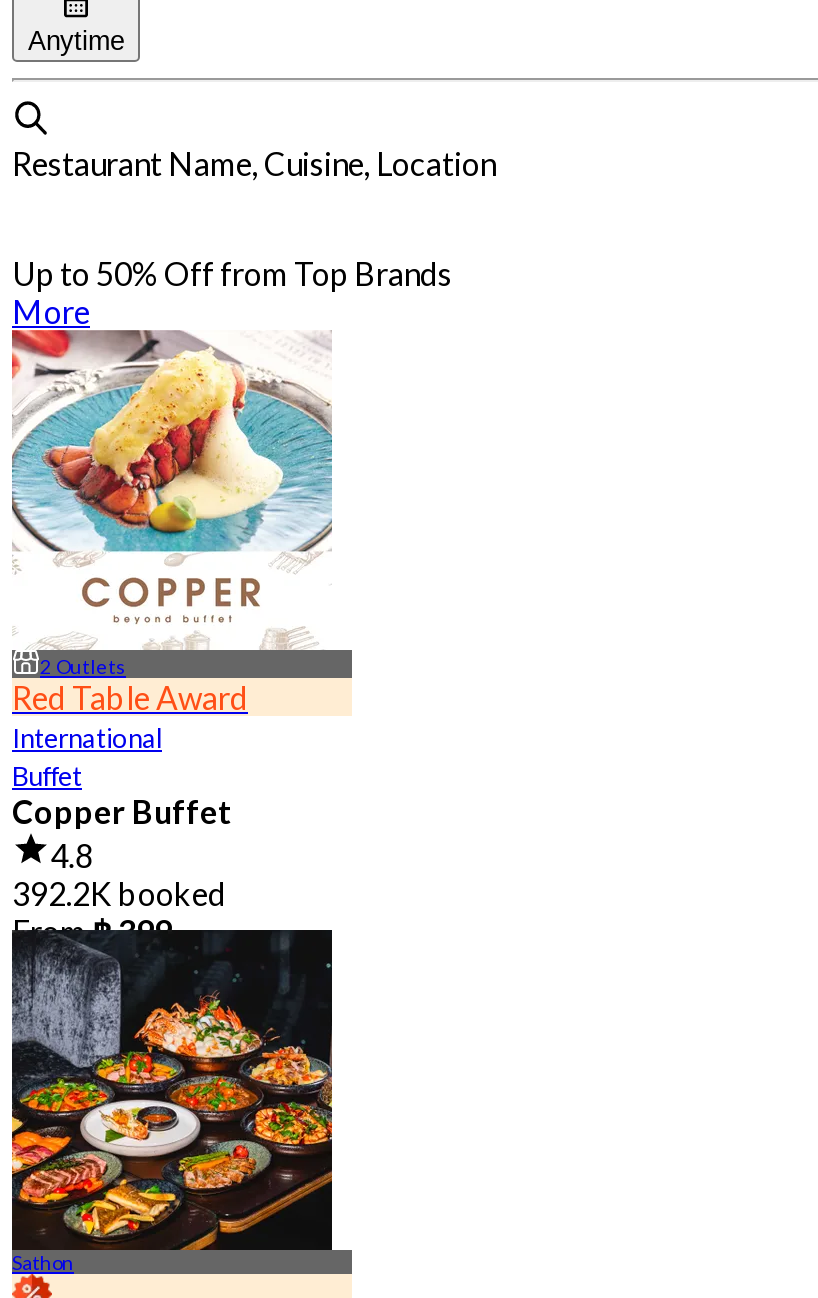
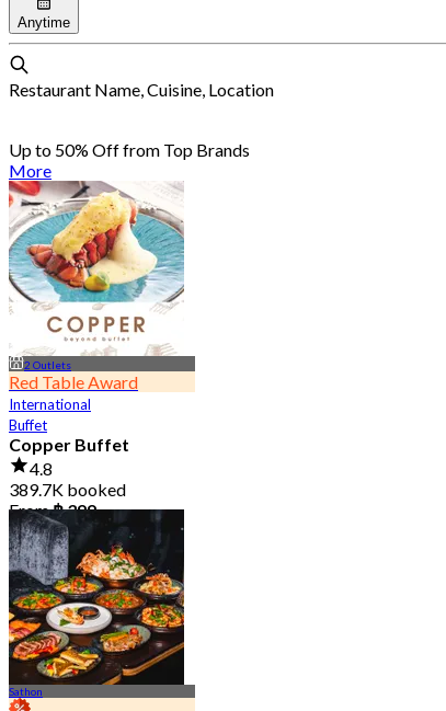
[12,873,226,911] 392.2K booked -> [9,478,126,499] 389.7K booked

